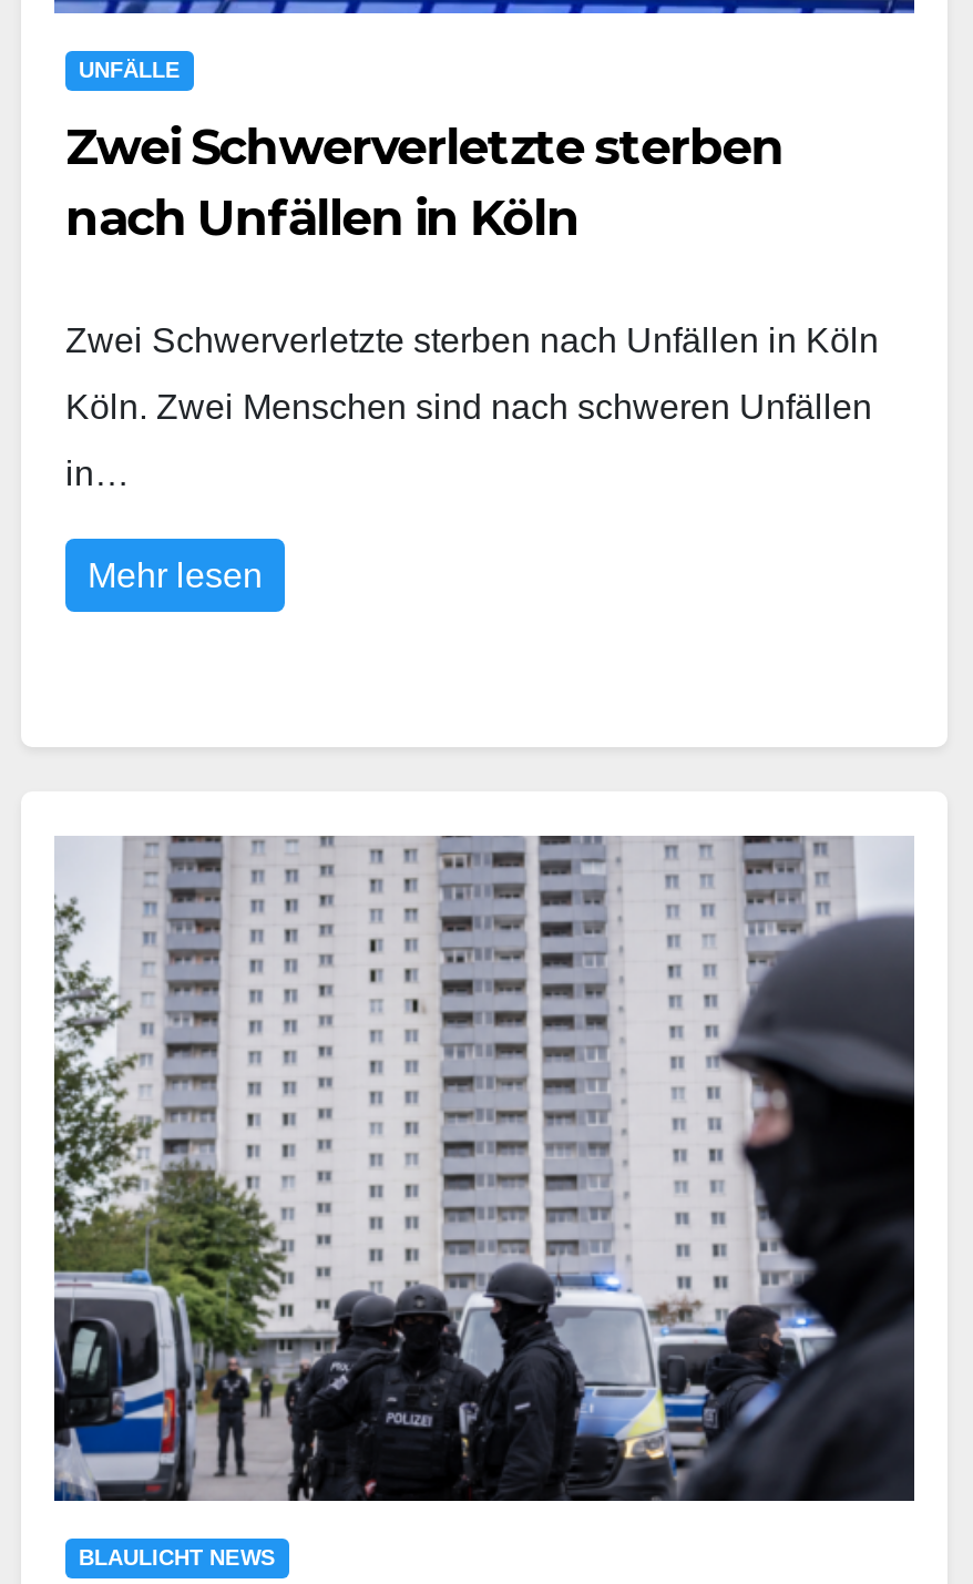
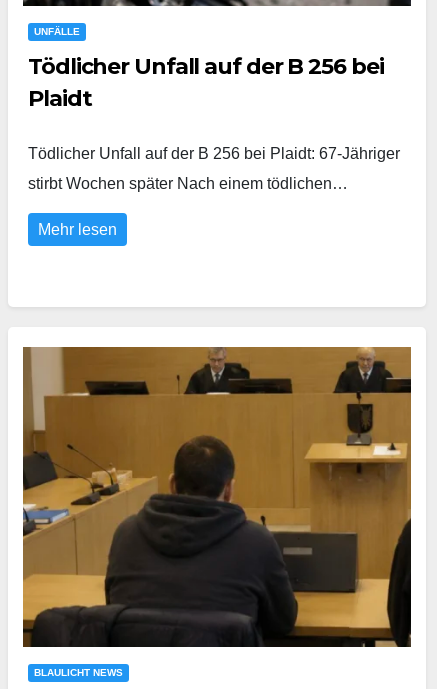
[65,117,879,492] Zwei Schwerverletzte sterben | nach Unfällen in Köln | Zwei Schwerverletzte sterben nach Unfällen in Köln | Köln. Zwei Menschen sind nach schweren Unfällen | in… -> [28,53,400,192] Tödlicher Unfall auf der B 256 bei | Plaidt | Tödlicher Unfall auf der B 256 bei Plaidt: 67-Jähriger | stirbt Wochen später Nach einem tödlichen…
[52,834,916,1503] [image] -> [22,346,412,648] [image]

